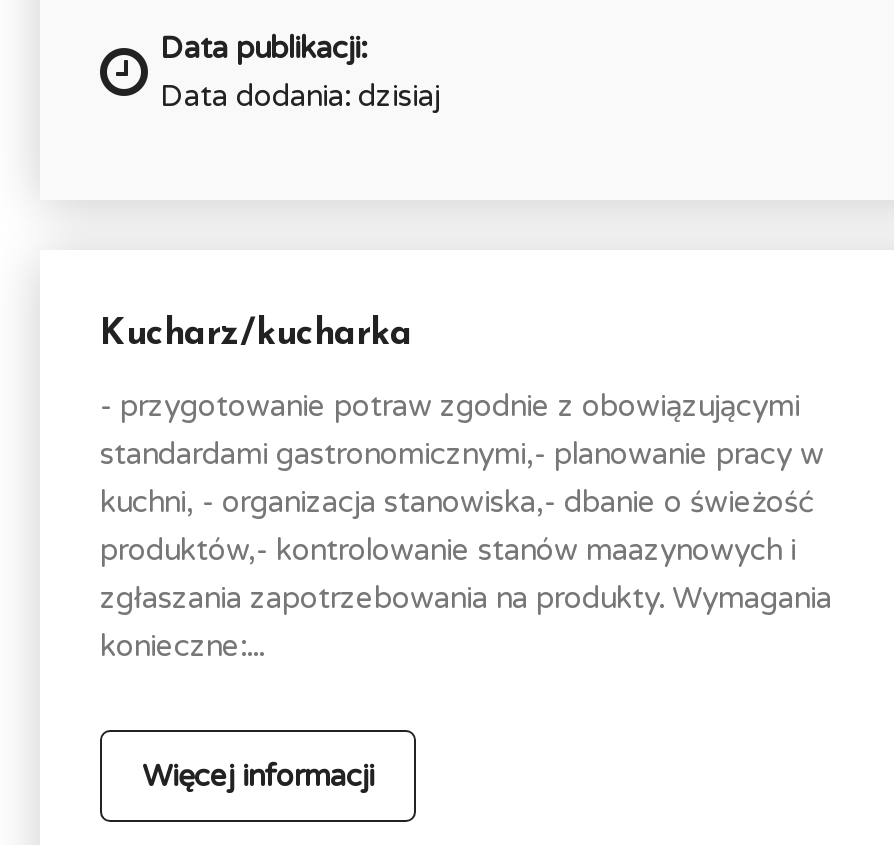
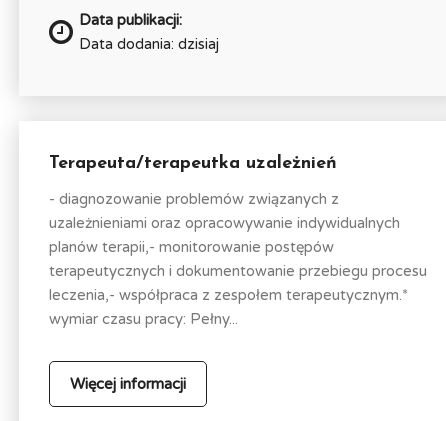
[100,316,412,354] Kucharz/kucharka -> [49,154,337,173] Terapeuta/terapeutka uzależnień
[100,387,832,663] - przygotowanie potraw zgodnie z obowiązującymi | standardami gastronomicznymi,- planowanie pracy w | kuchni, - organizacja stanowiska,- dbanie o świeżość | produktów,- kontrolowanie stanów maazynowych i | zgłaszania zapotrzebowania na produkty. Wymagania | konieczne:... -> [49,190,427,328] - diagnozowanie problemów związanych z | uzależnieniami oraz opracowywanie indywidualnych | planów terapii,- monitorowanie postępów | terapeutycznych i dokumentowanie przebiegu procesu | leczenia,- współpraca z zespołem terapeutycznym.* | wymiar czasu pracy: Pełny...

